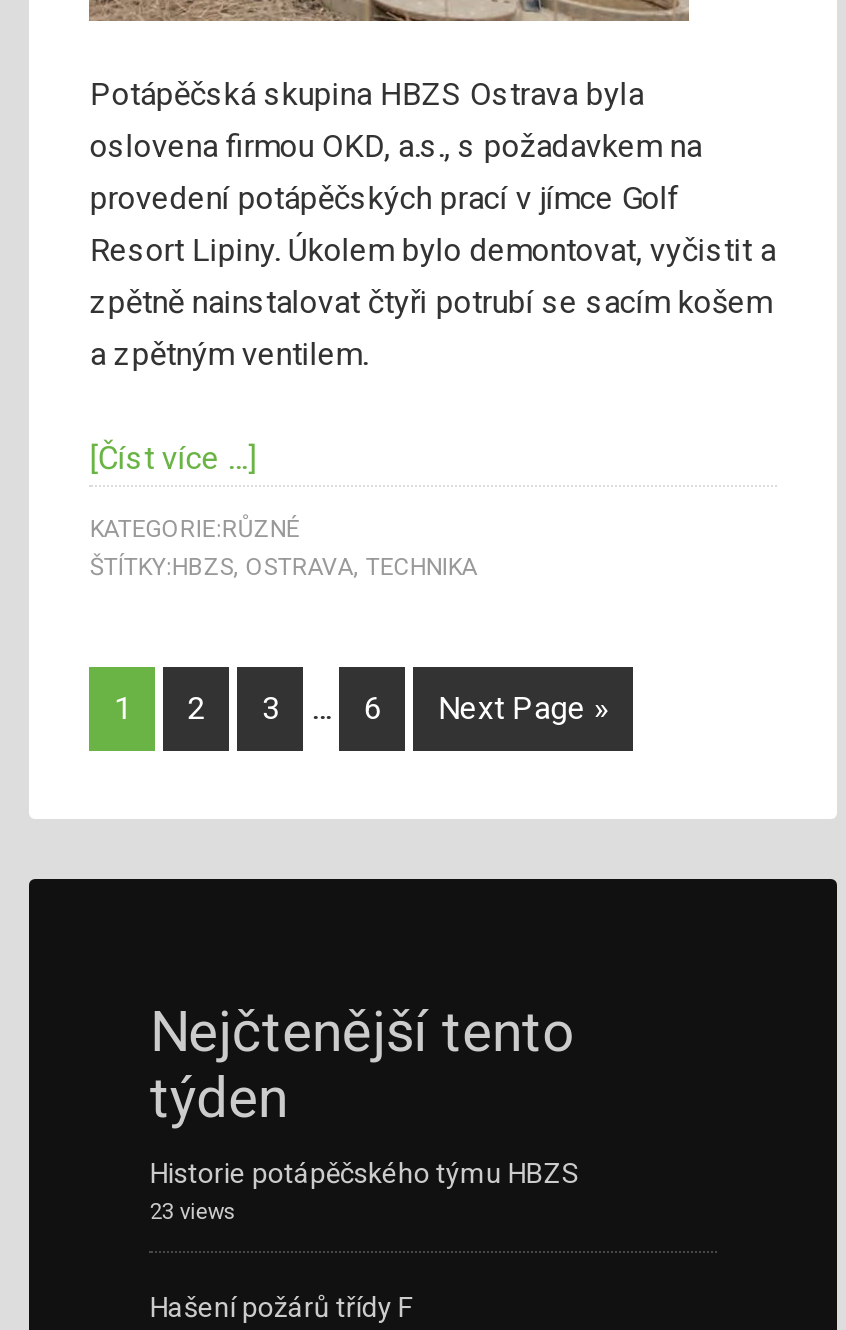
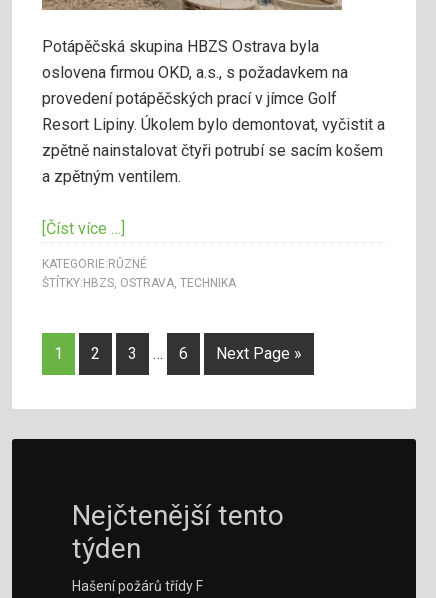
[150,1156,580,1224] Historie potápěčského týmu HBZS | 23 views -> none

